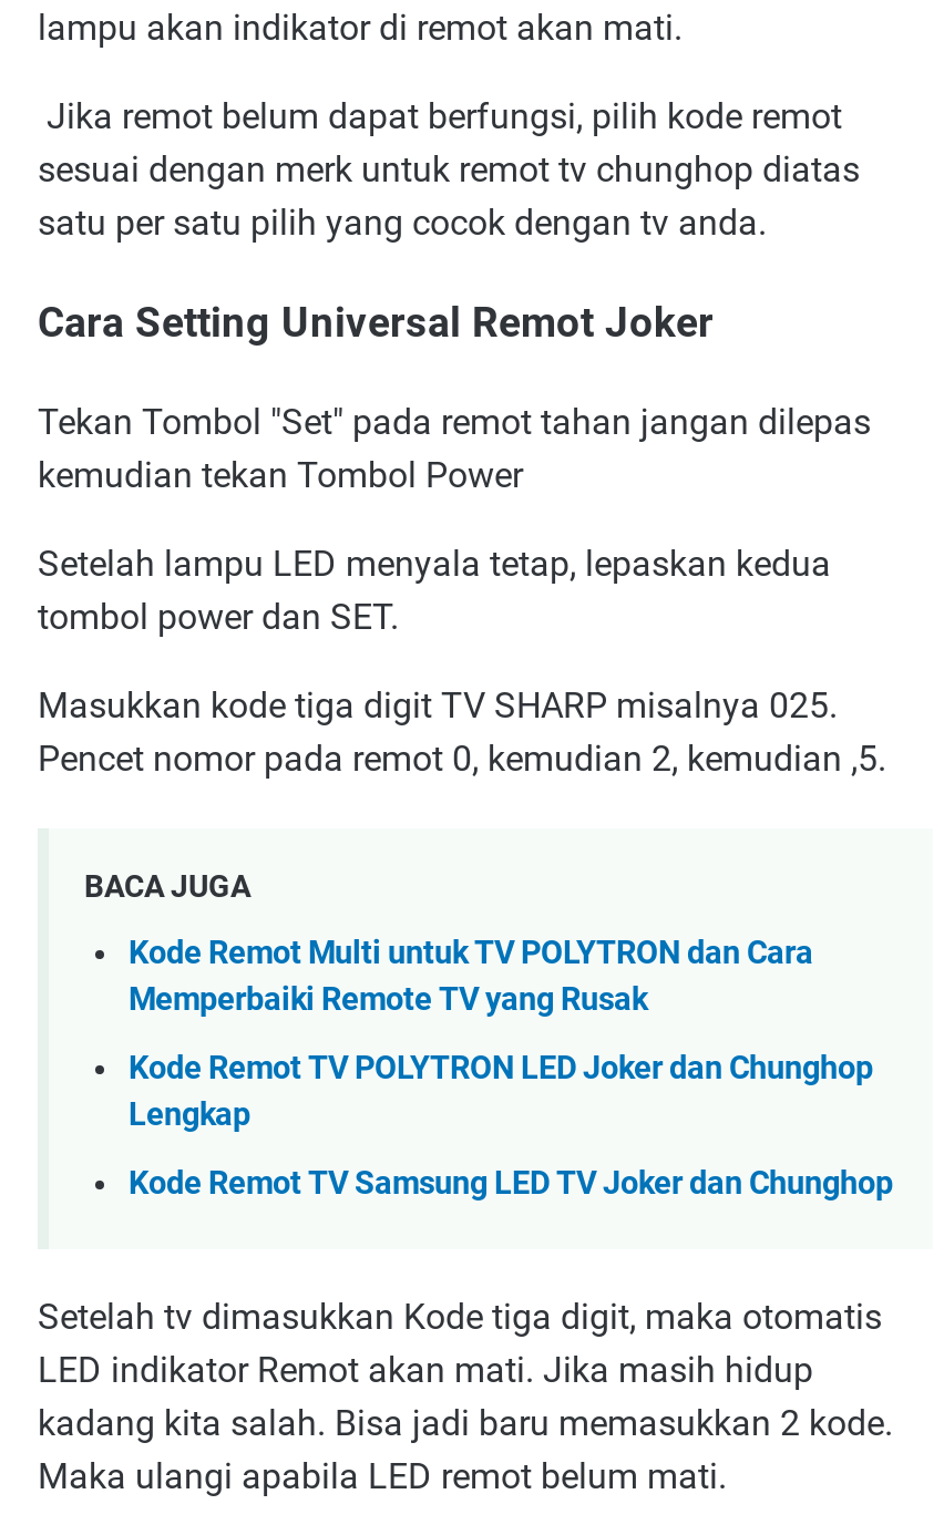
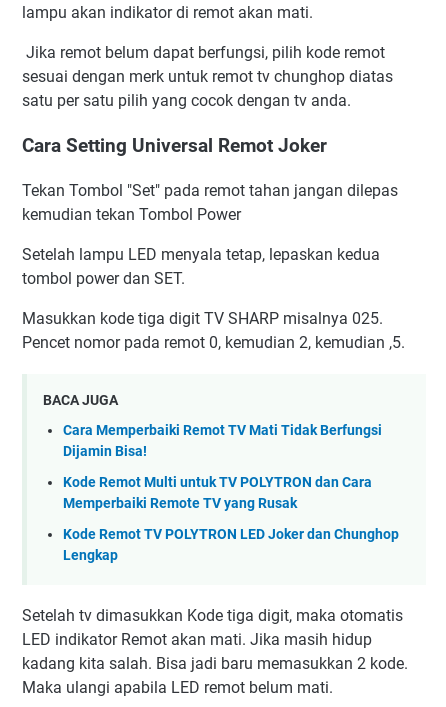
none -> [63,422,382,460] Cara Memperbaiki Remot TV Mati Tidak Berfungsi | Dijamin Bisa!
moved [129,936,873,1134] -> [63,474,399,564]: Kode Remot Multi untuk TV POLYTRON dan Cara | Memperbaiki Remote TV yang Rusak | Kode Remot TV POLYTRON LED Joker dan Chunghop | Lengkap
[129,1164,893,1202] Kode Remot TV Samsung LED TV Joker dan Chunghop -> none

